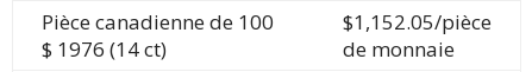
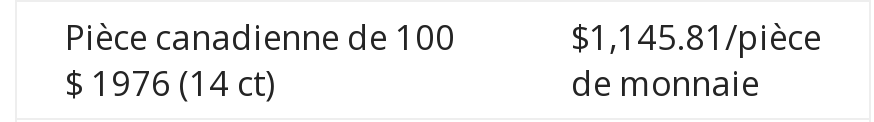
[343,8,492,35] $1,152.05/pièce -> [571,14,821,60] $1,145.81/pièce

